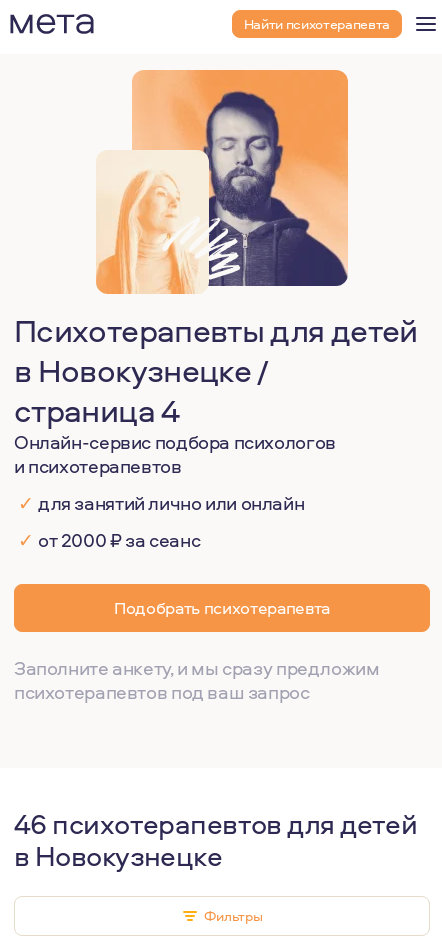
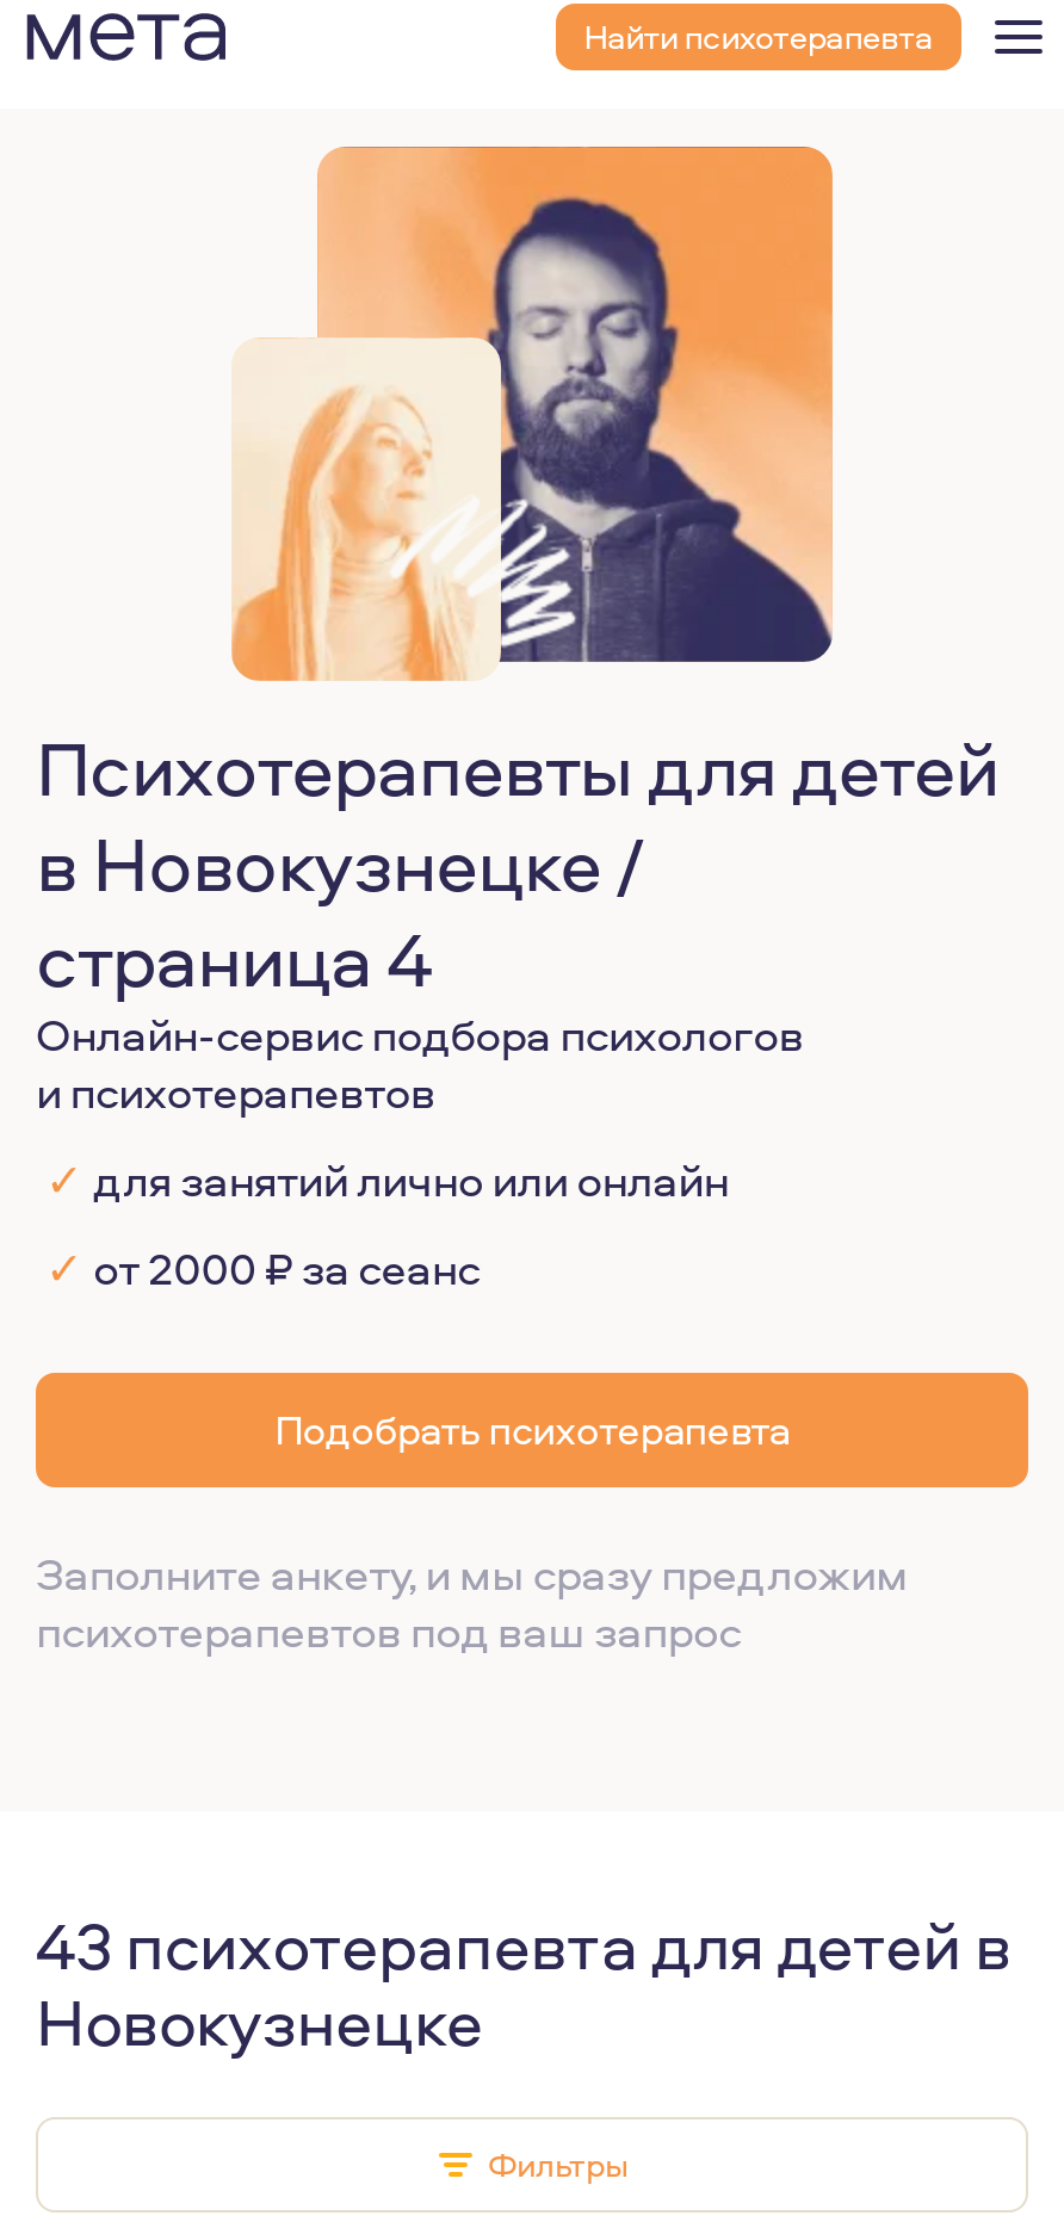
[14,804,417,875] 46 психотерапевтов для детей | в Новокузнецке -> [36,1898,1011,2067] 43 психотерапевта для детей в | Новокузнецке

